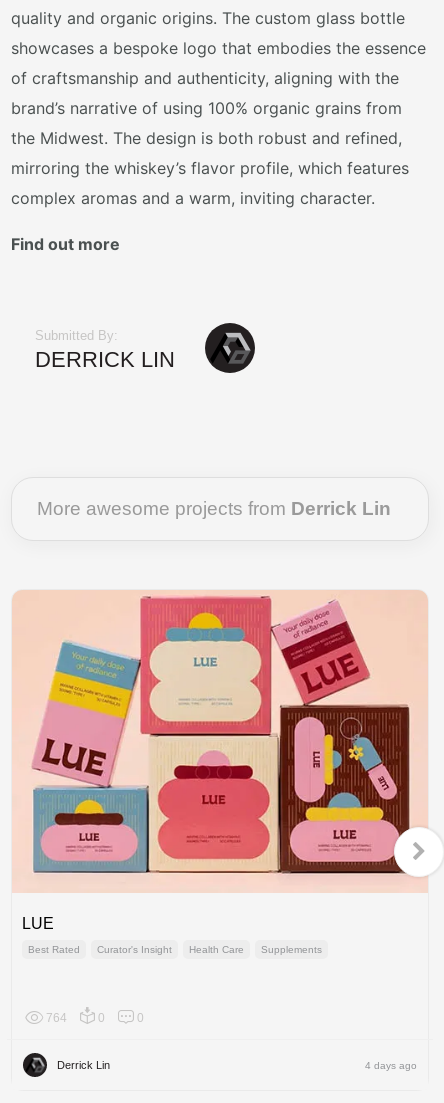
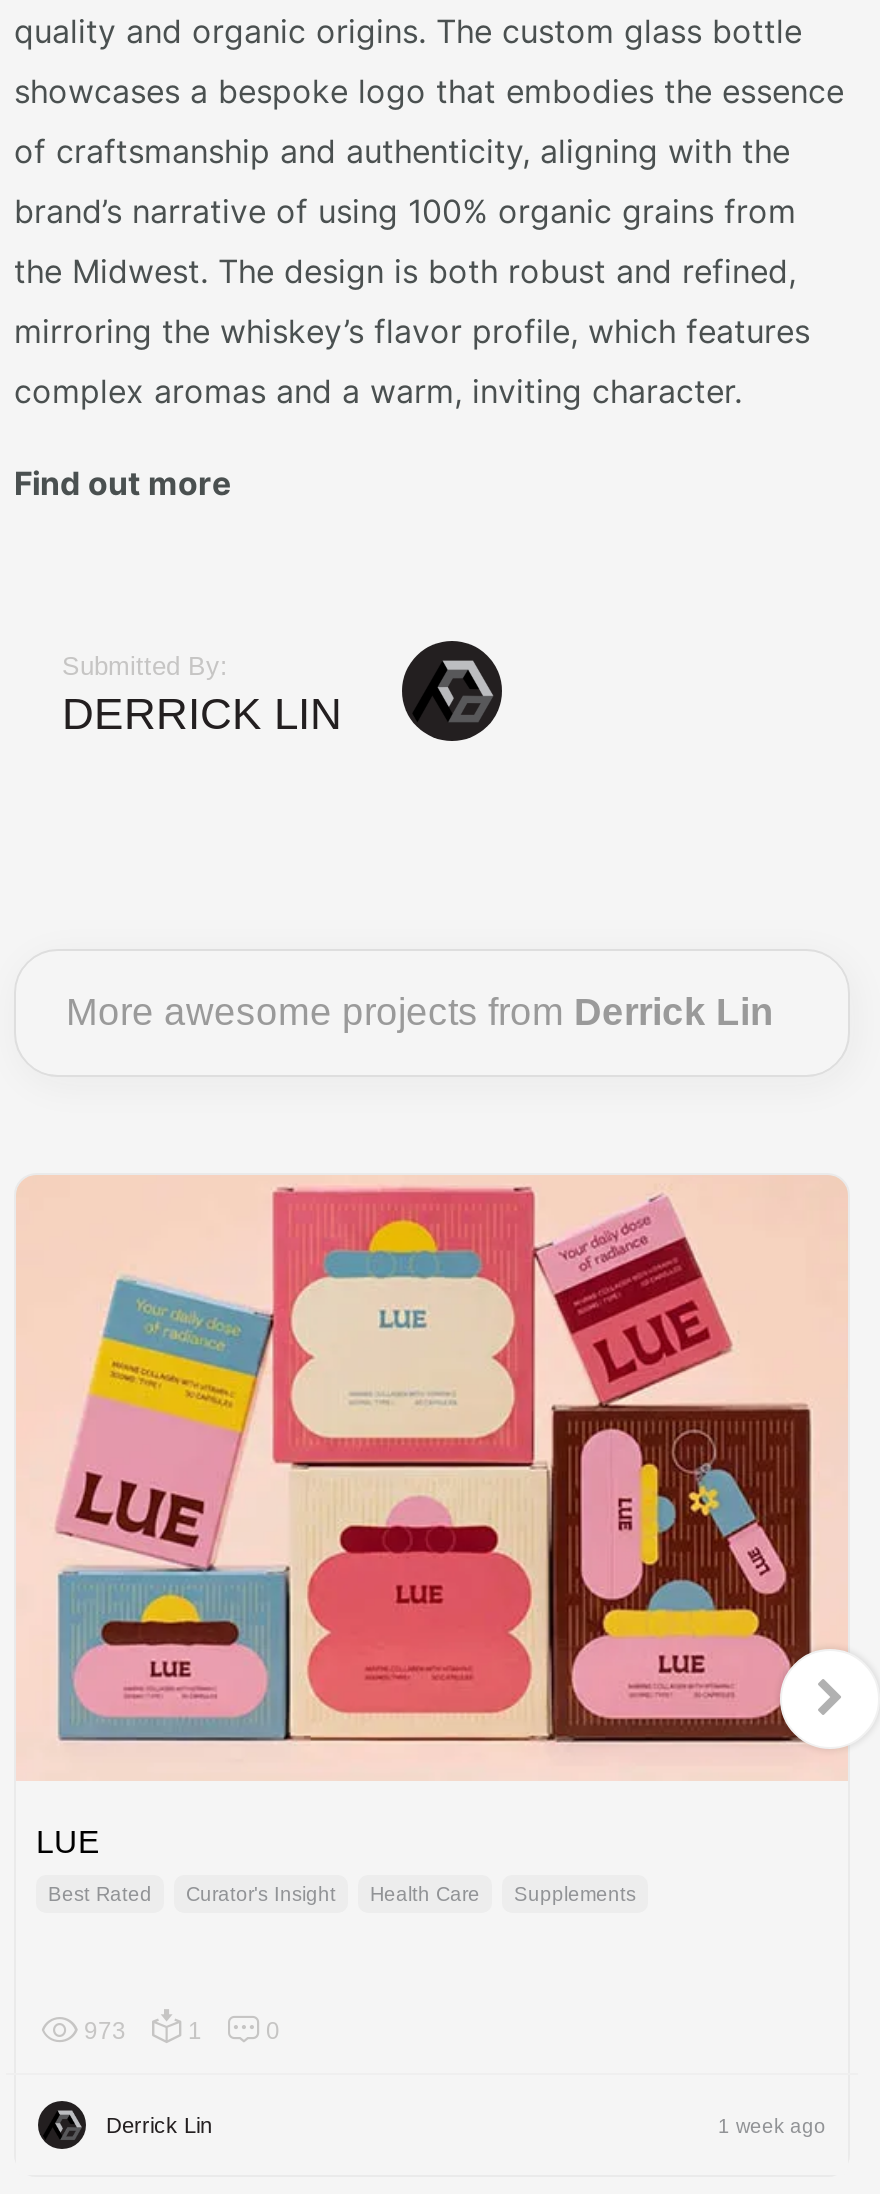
[46,1011,67,1025] 764 -> [84,2017,126,2045] 973
[98,1011,105,1025] 0 -> [188,2017,202,2045] 1
[365,1060,417,1071] 4 days ago -> [718,2116,826,2138] 1 week ago

